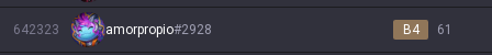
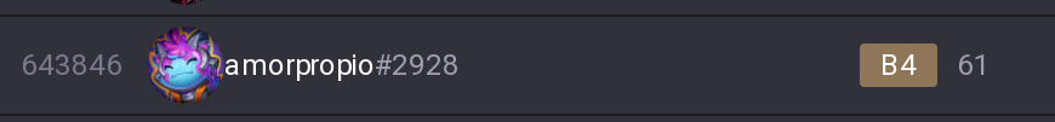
[13,22,59,37] 642323 -> [21,48,122,82] 643846

